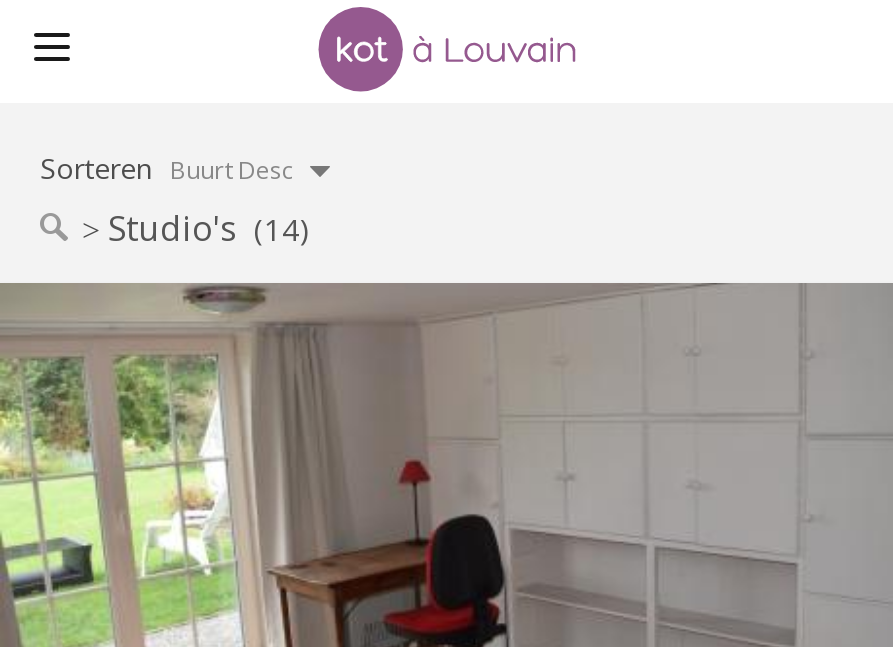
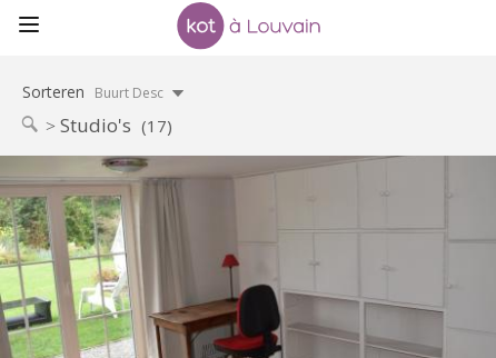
[108,205,310,251] Studio's (14) -> [60,112,172,138] Studio's (17)

